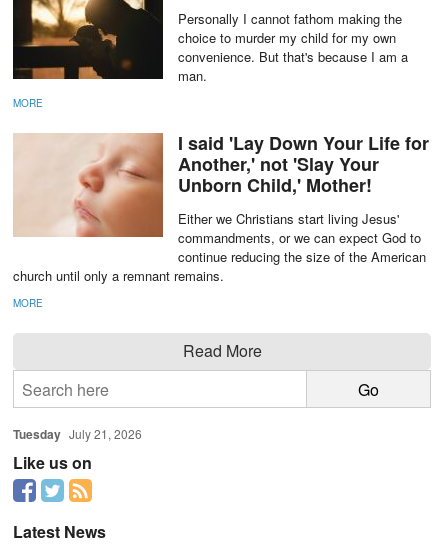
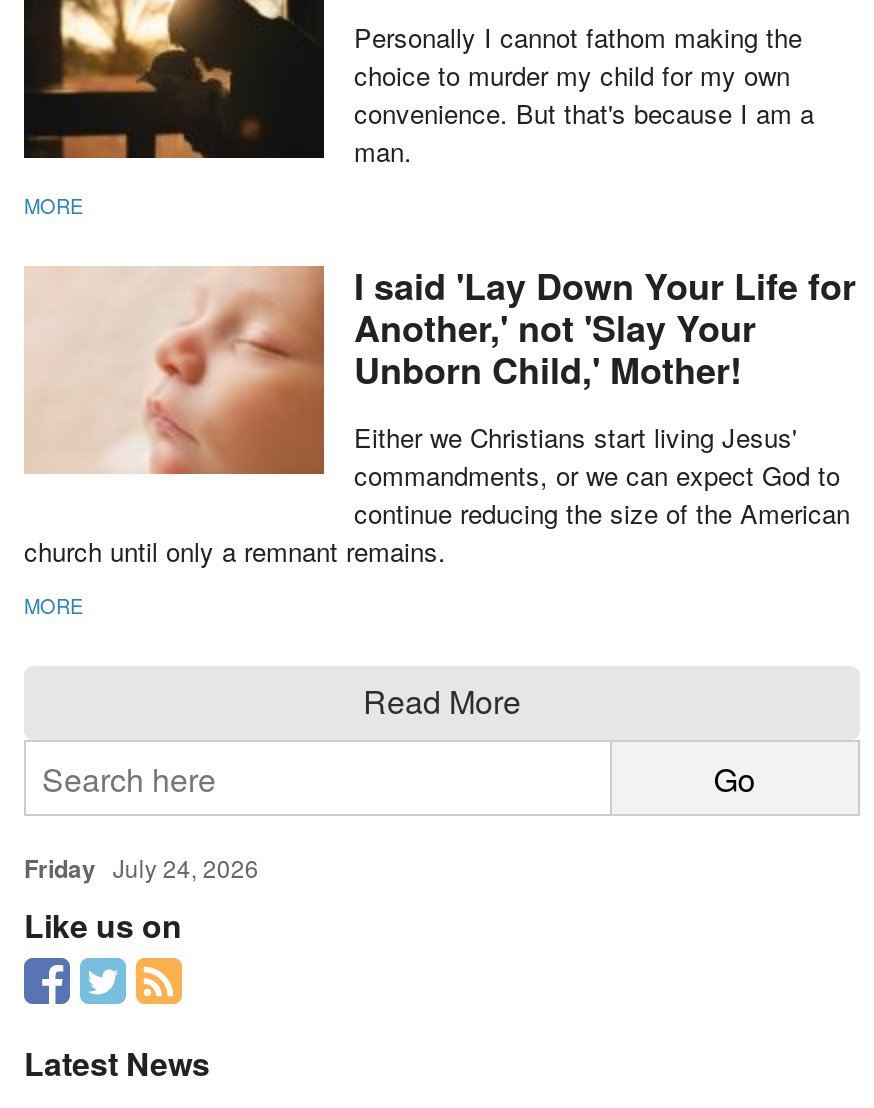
[13,425,142,443] Tuesday July 21, 2026 -> [24,851,259,887] Friday July 24, 2026

